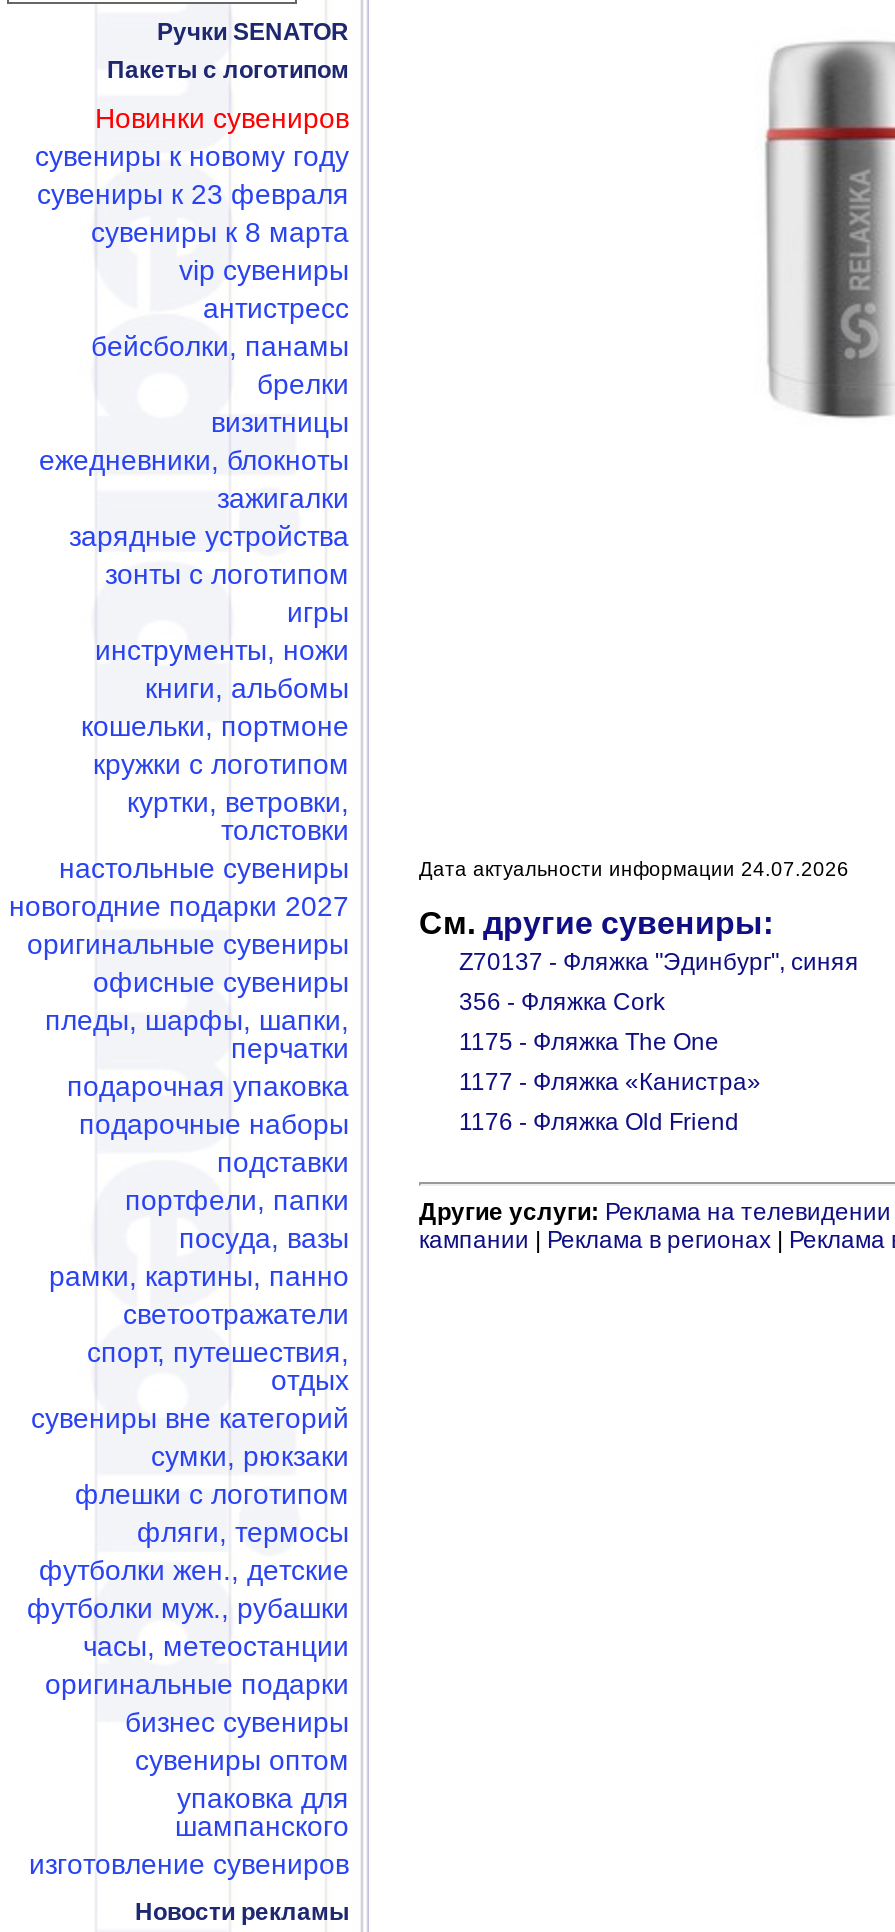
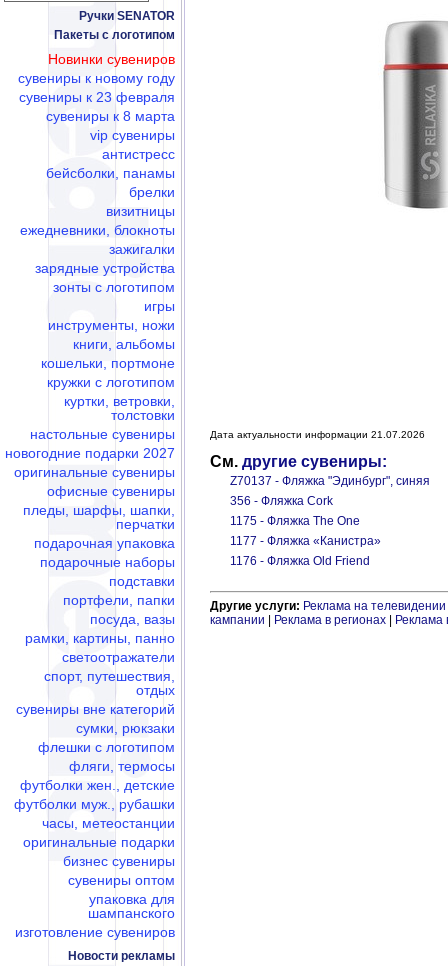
[419,858,849,880] Дата актуальности информации 24.07.2026 -> [210,429,425,440] Дата актуальности информации 21.07.2026

